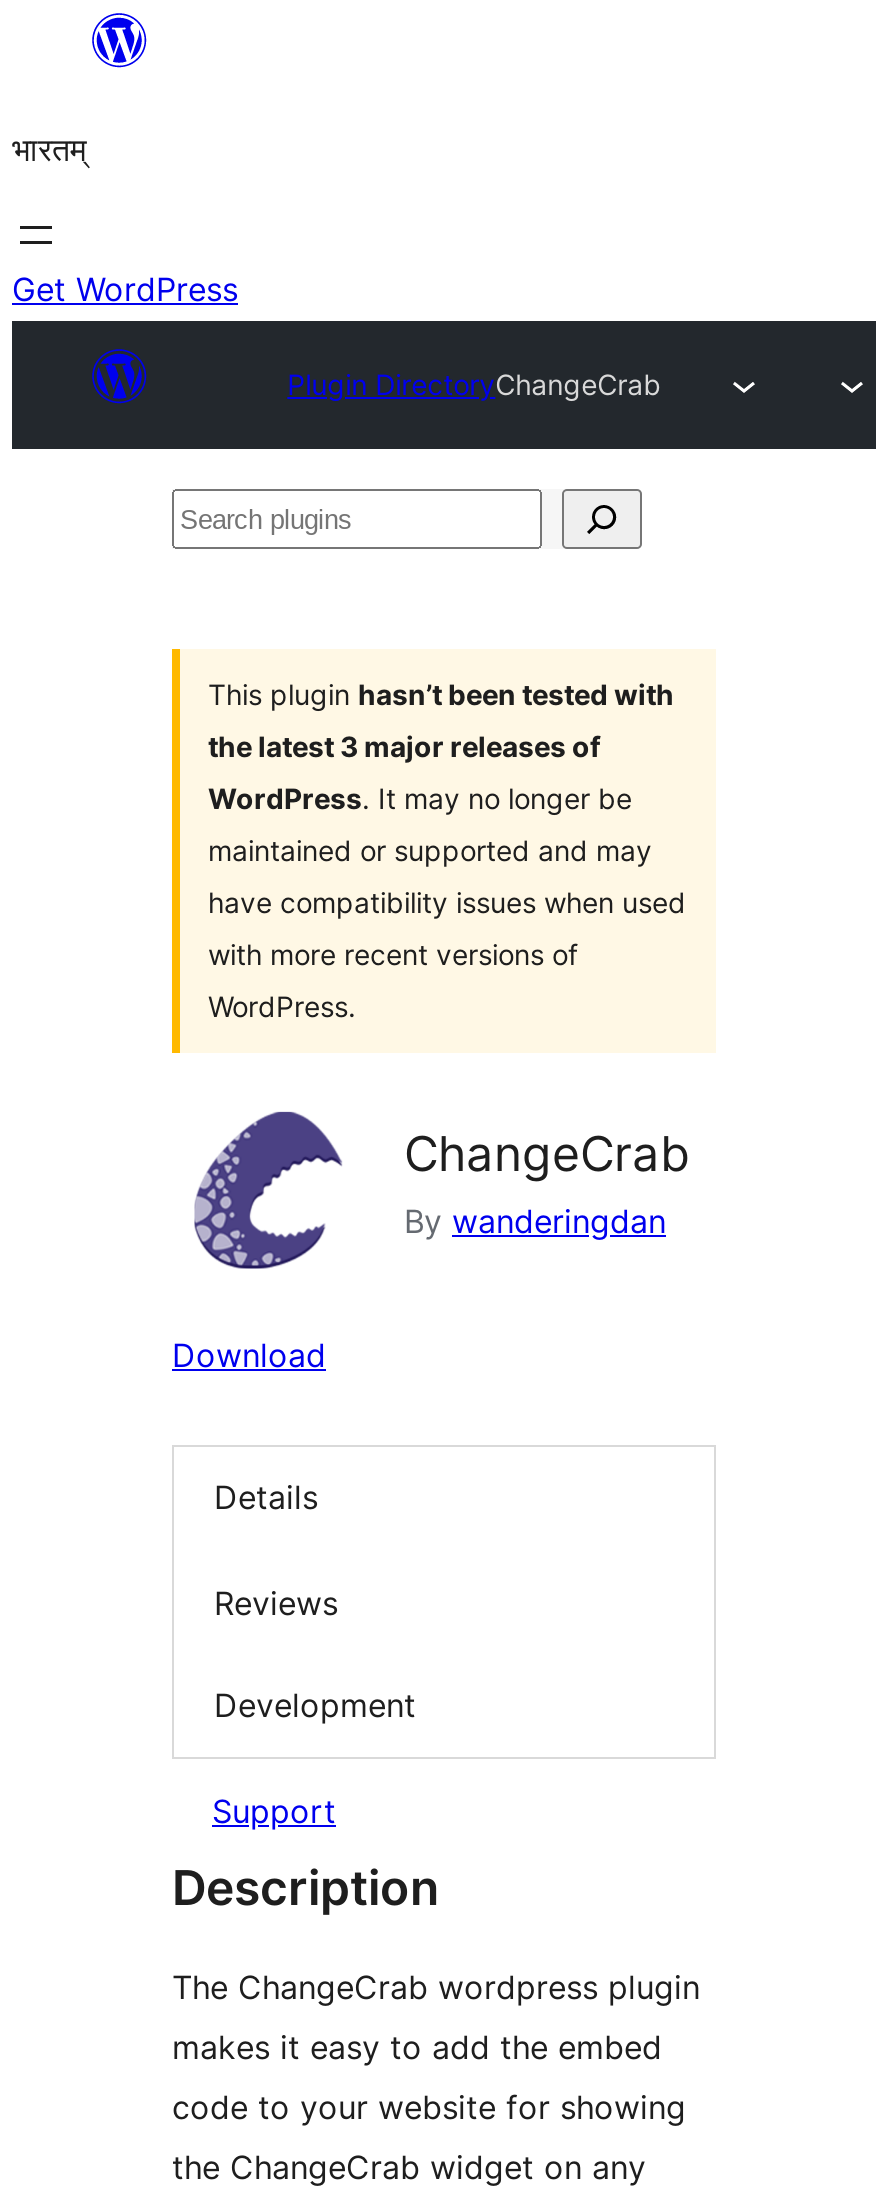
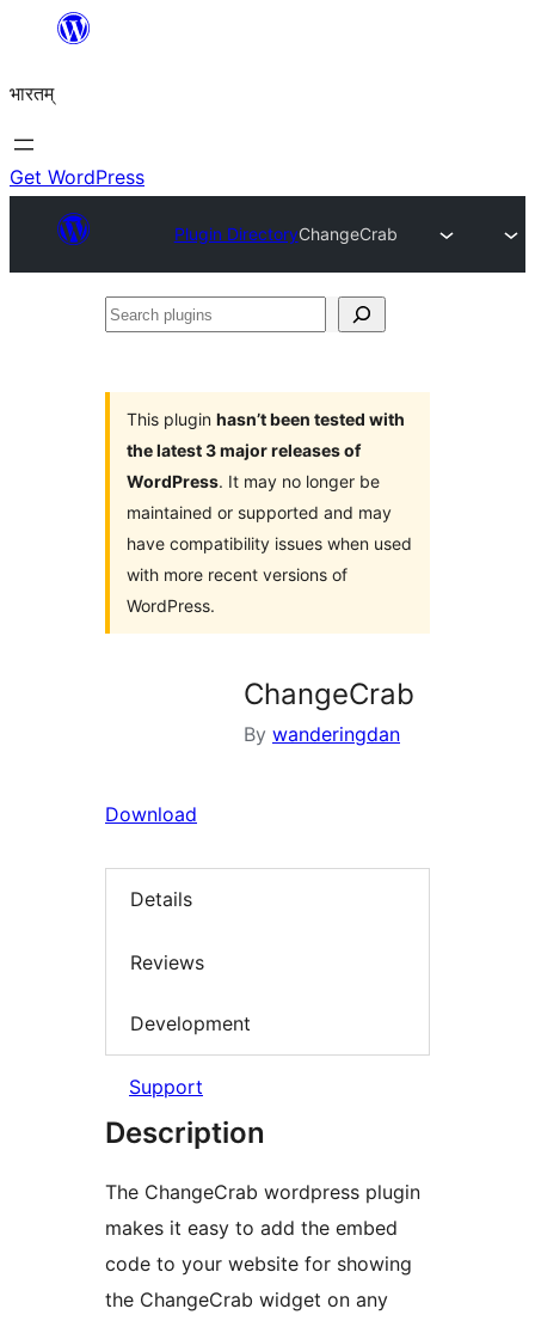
[192,1109,344,1271] [image] -> none

